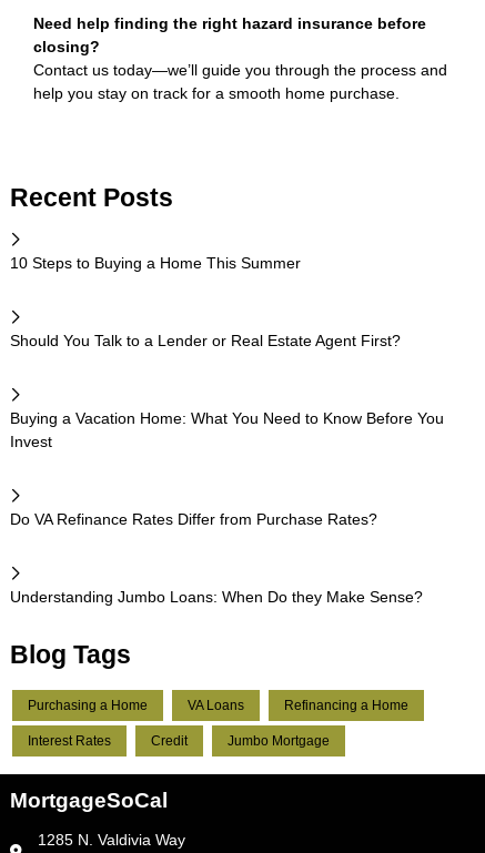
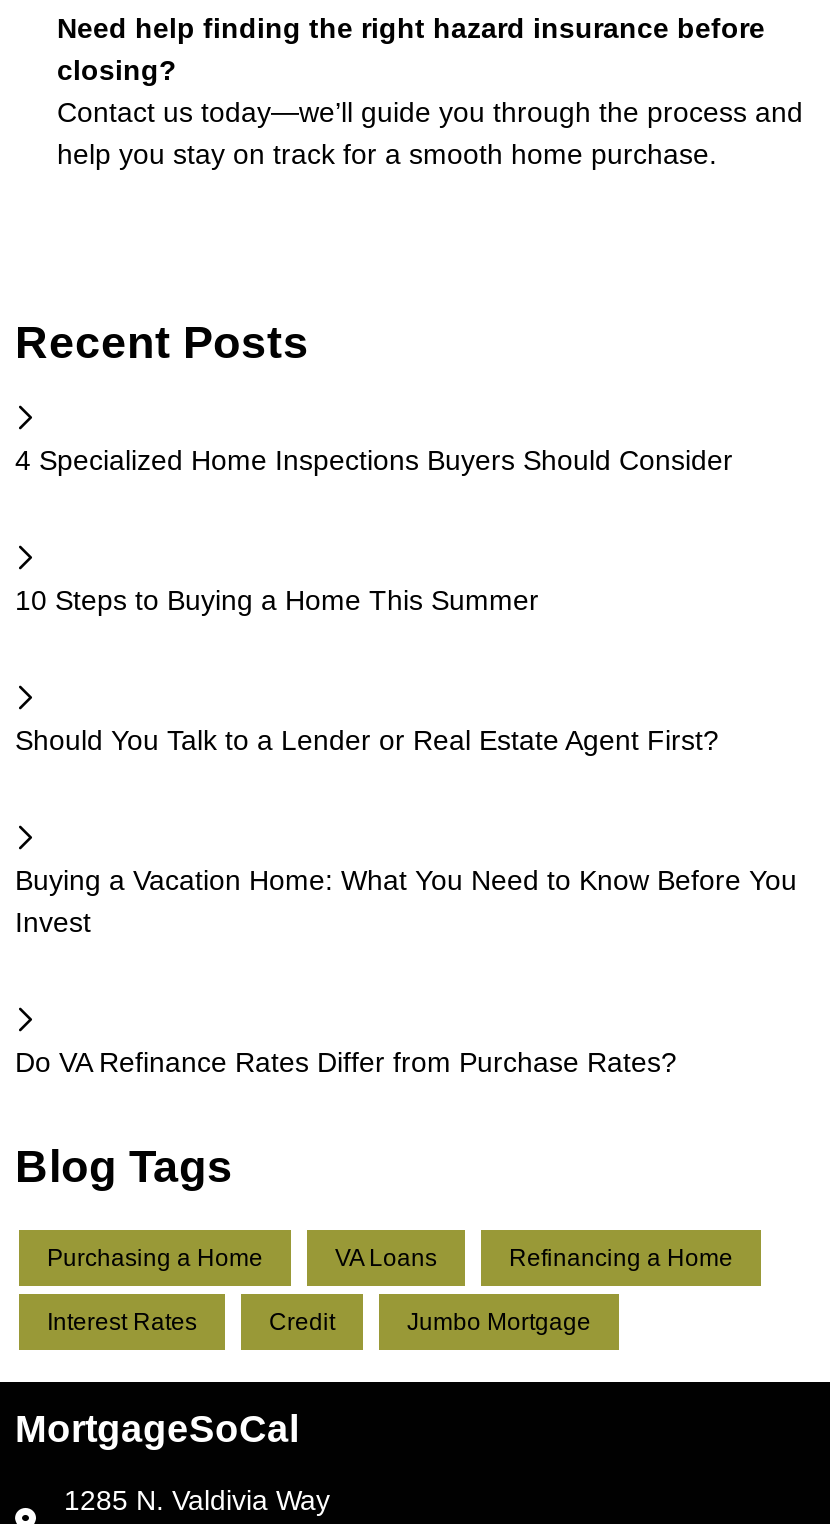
none -> [15,443,733,475] 4 Specialized Home Inspections Buyers Should Consider
moved [10,254,444,528] -> [15,583,797,1077]: 10 Steps to Buying a Home This Summer | Should You Talk to a Lender or Real Estate Agent First? | Buying a Vacation Home: What You Need to Know Before You | Invest | Do VA Refinance Rates Differ from Purchase Rates?
[10,588,423,605] Understanding Jumbo Loans: When Do they Make Sense? -> none

